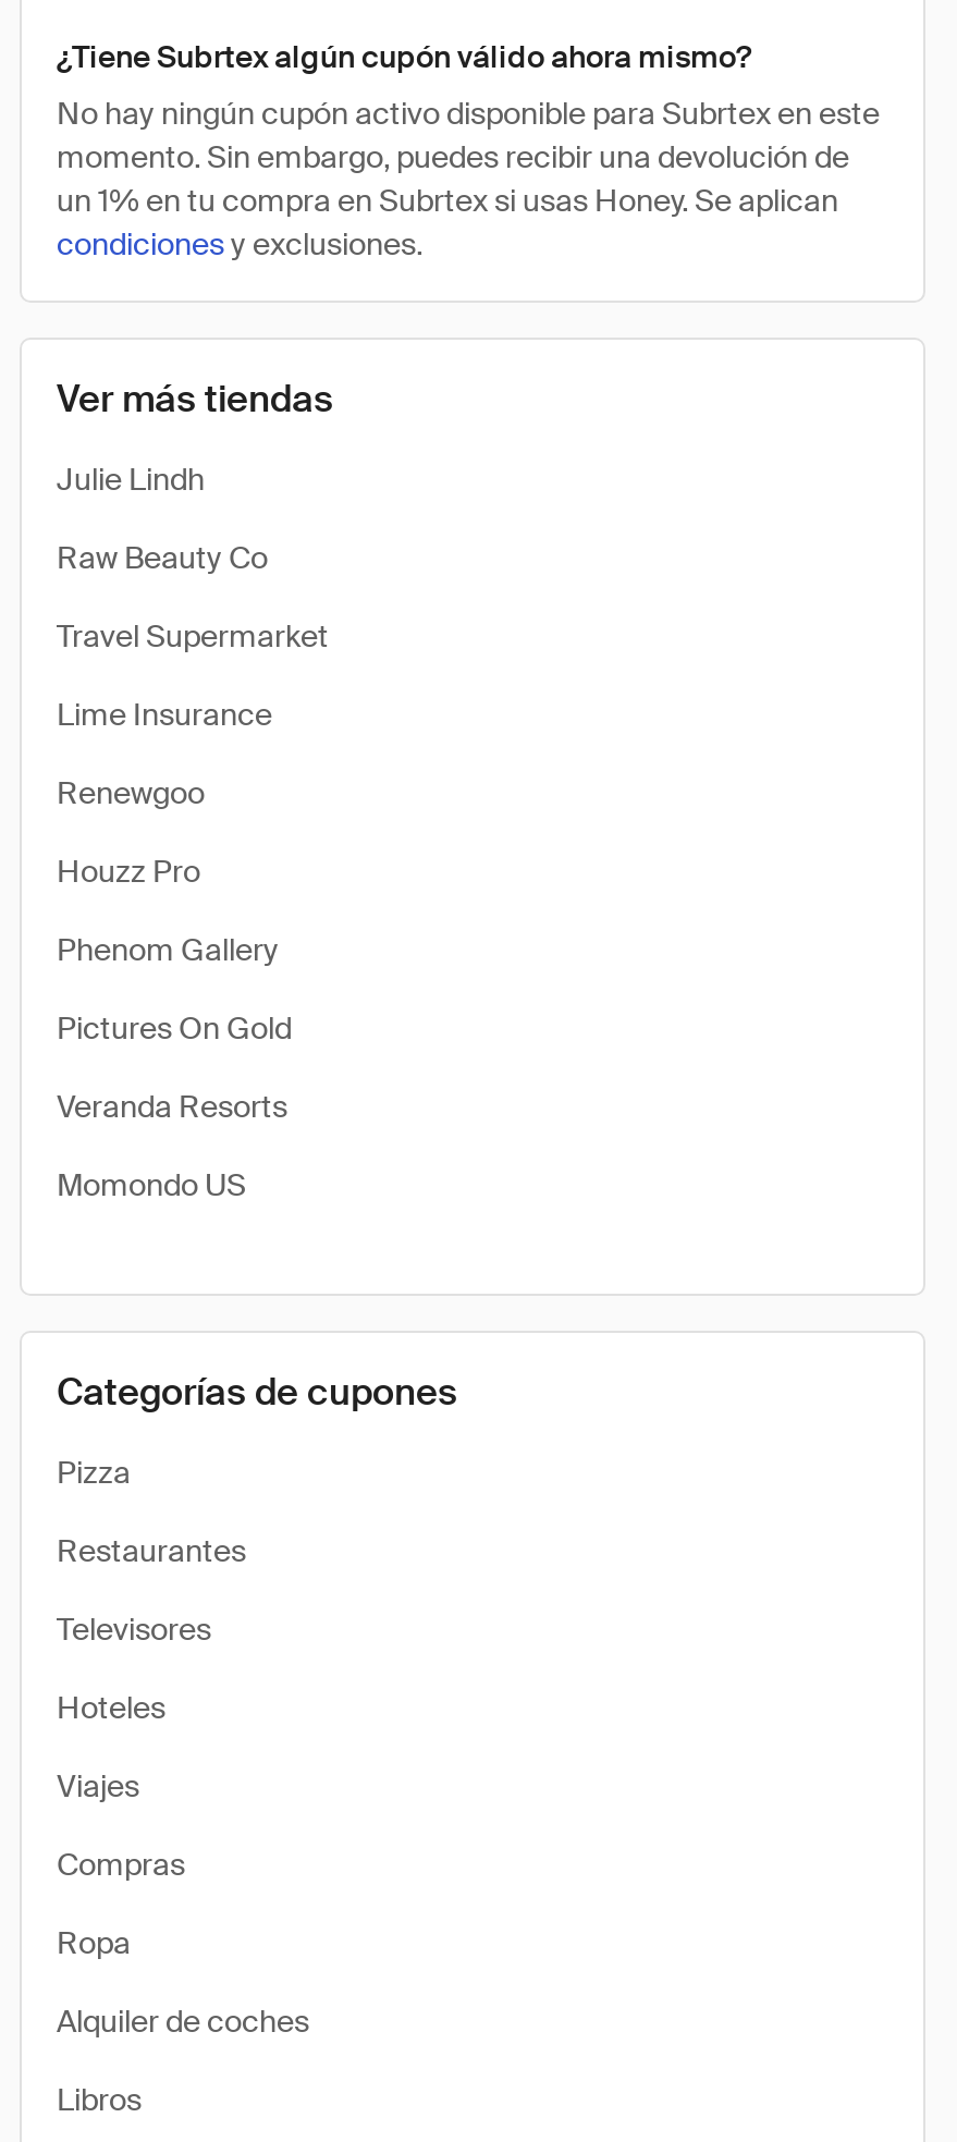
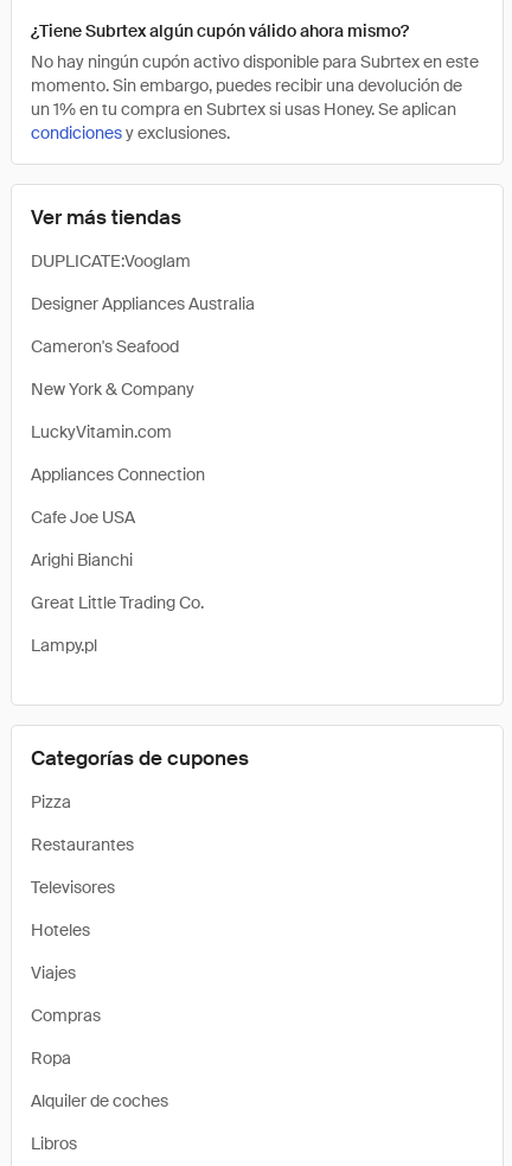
[57,460,205,499] Julie Lindh -> [31,250,191,272] DUPLICATE:Vooglam
[57,538,268,577] Raw Beauty Co -> [31,293,255,314] Designer Appliances Australia
[57,616,329,656] Travel Supermarket -> [31,336,179,357] Cameron's Seafood
[57,695,272,734] Lime Insurance -> [31,378,194,400] New York & Company
[57,773,205,812] Renewgoo -> [31,421,172,442] LuckyVitamin.com
[57,852,200,891] Houzz Pro -> [31,464,205,485] Appliances Connection
[57,930,279,969] Phenom Gallery -> [31,506,135,528] Cafe Joe USA
[57,1008,292,1048] Pictures On Gold -> [31,549,133,571] Arighi Bianchi
[57,1087,287,1126] Veranda Resorts -> [31,592,204,613] Great Little Trading Co.
[57,1165,246,1204] Momondo US -> [31,635,97,656] Lampy.pl

